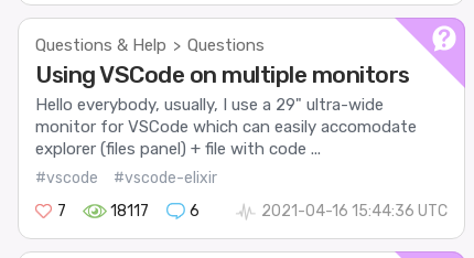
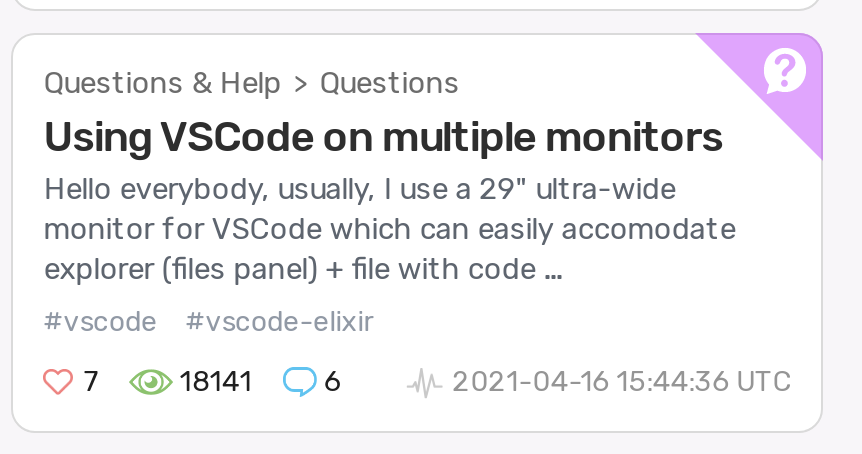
[111,202,149,221] 18117 -> [180,366,252,400] 18141

